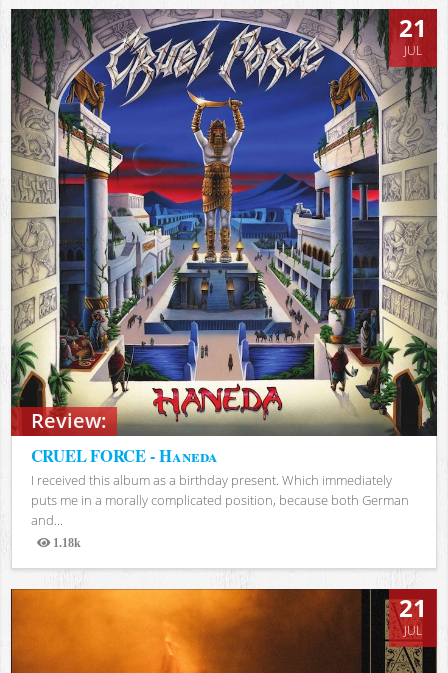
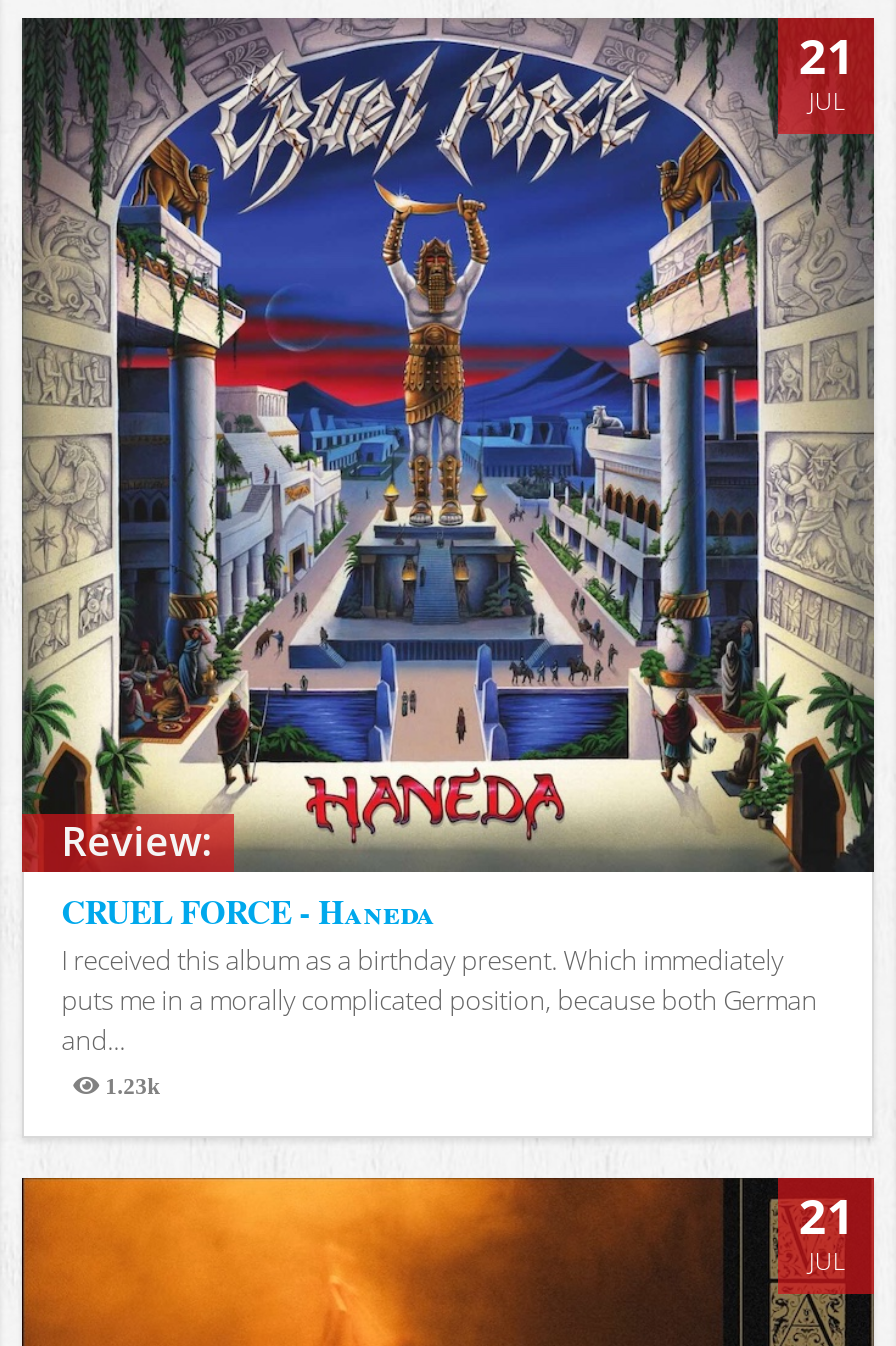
[50,537,81,548] 1.18k -> [99,1074,161,1096] 1.23k

